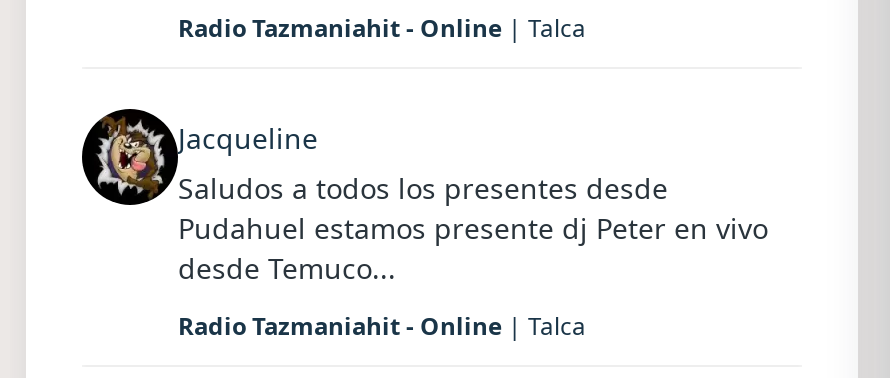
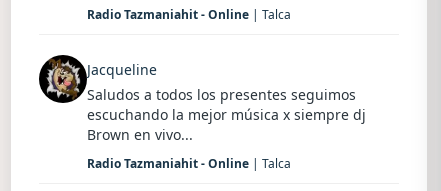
[178,169,768,287] Saludos a todos los presentes desde | Pudahuel estamos presente dj Peter en vivo | desde Temuco... -> [87,85,366,144] Saludos a todos los presentes seguimos | escuchando la mejor música x siempre dj | Brown en vivo...

